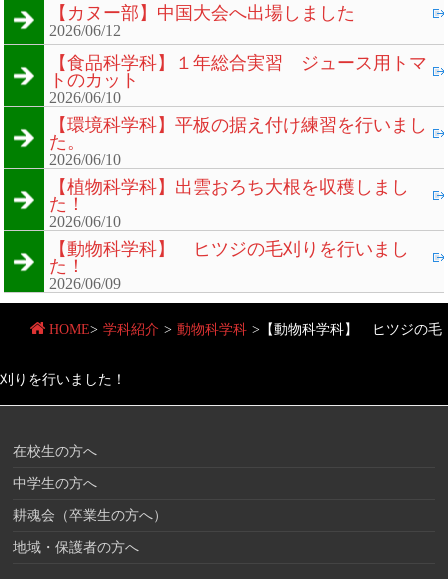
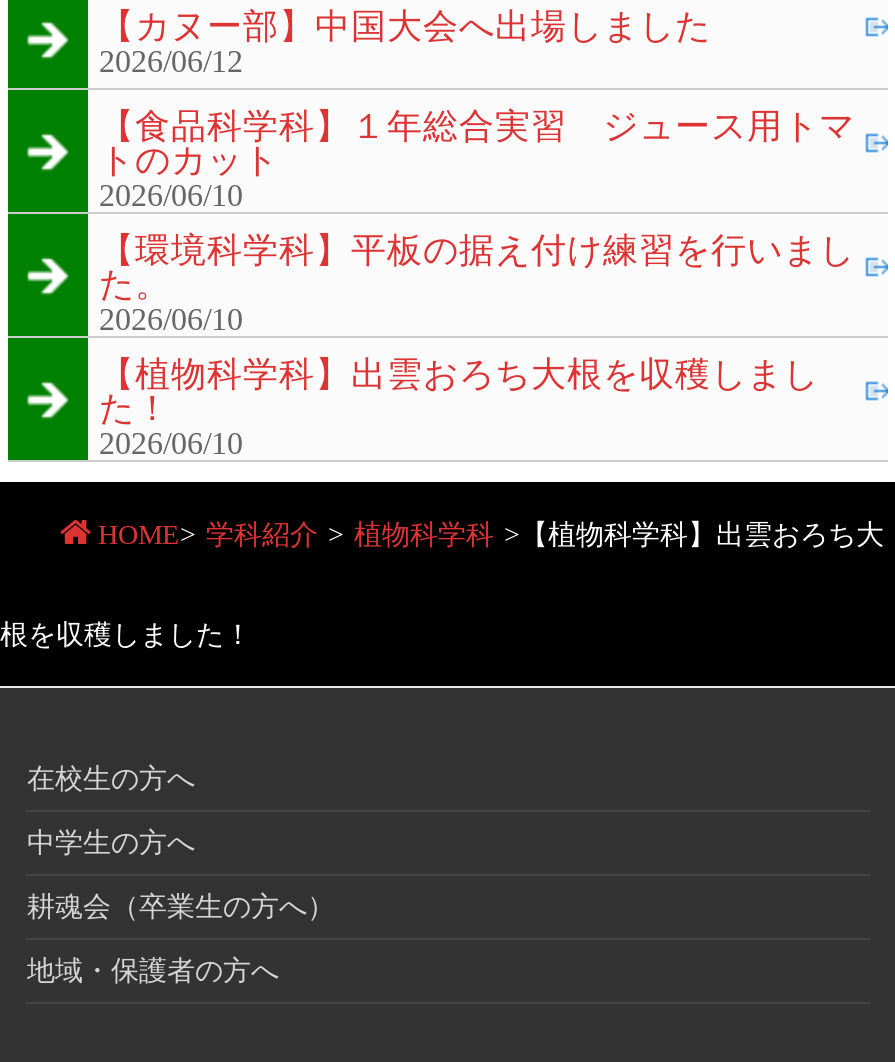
[0,239,442,387] 【動物科学科】 ヒツジの毛刈りを行いまし | た！ | 2026/06/09 | HOME > 学科紹介 > 動物科学科 >【動物科学科】 ヒツジの毛 | 刈りを行いました！ -> [0,521,884,651] HOME> 学科紹介 > 植物科学科 >【植物科学科】出雲おろち大 | 根を収穫しました！

